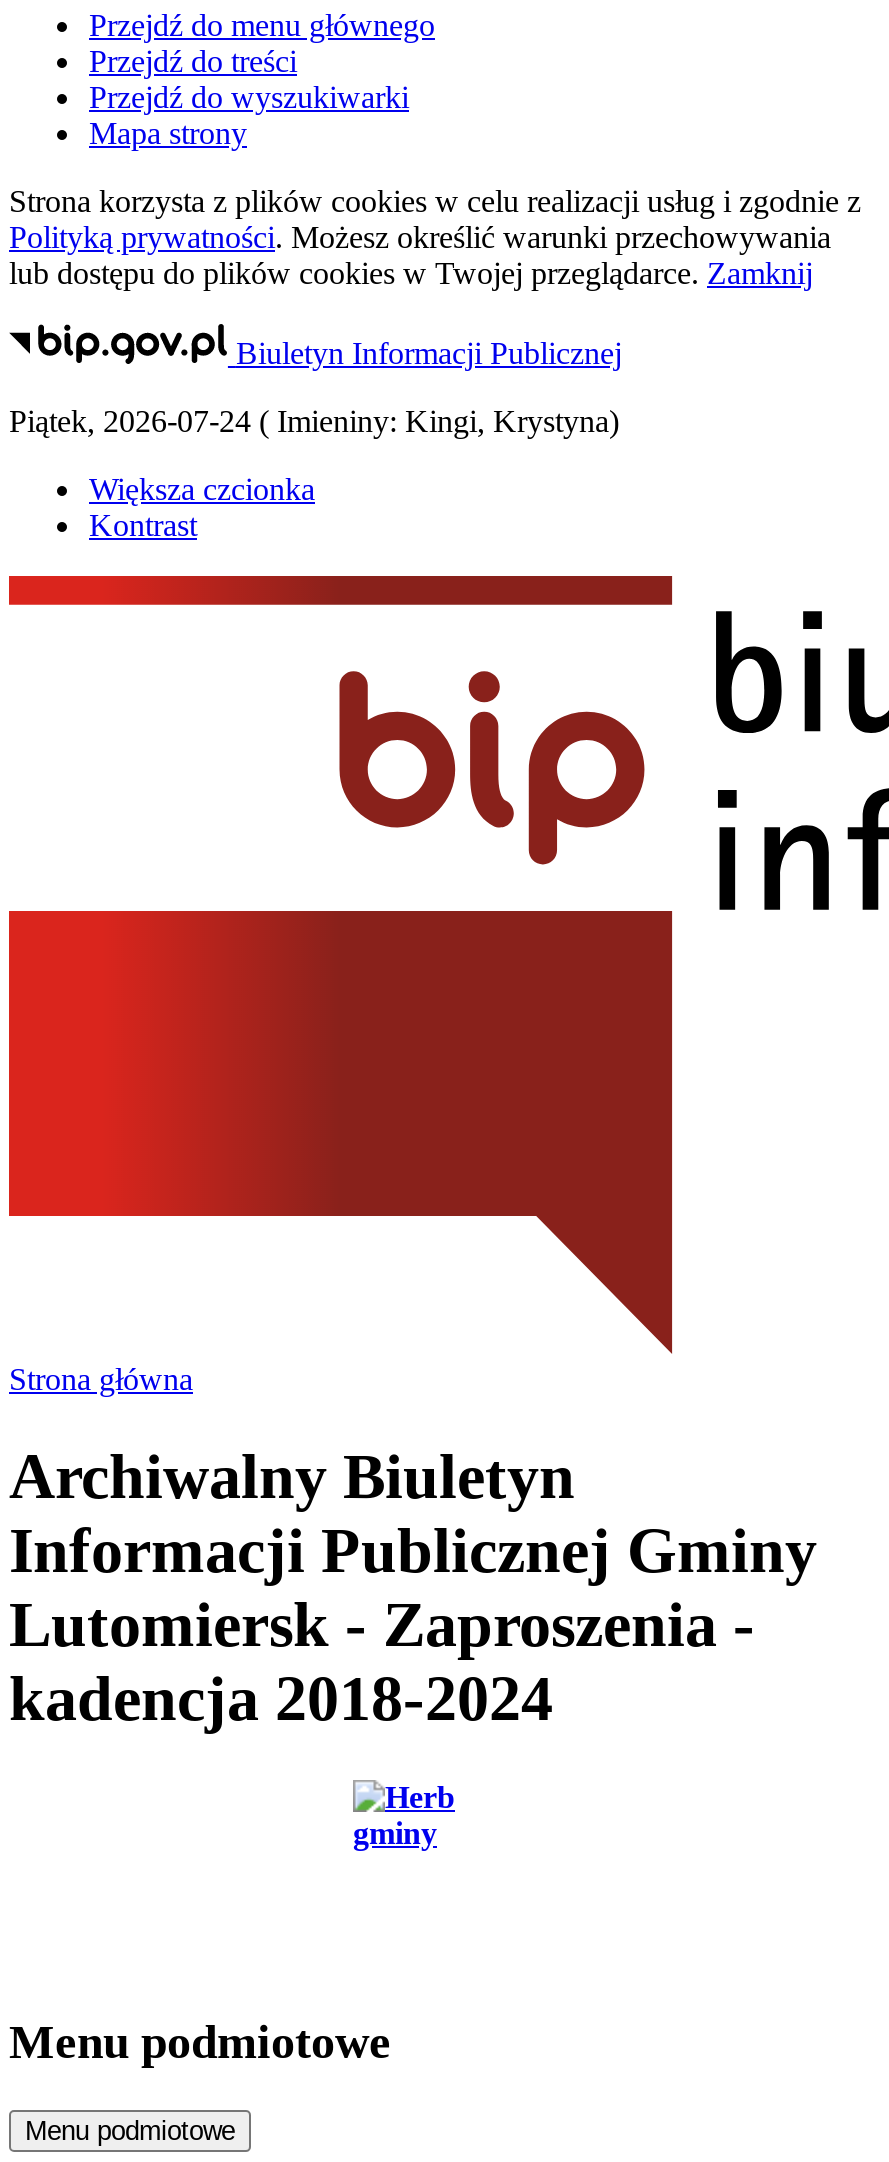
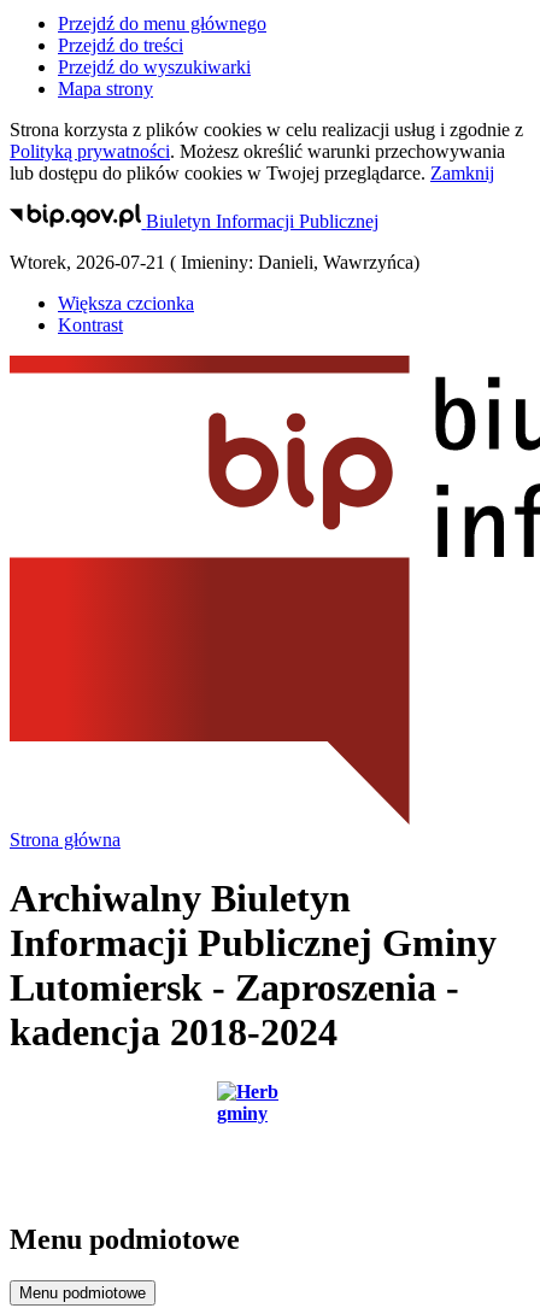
[9,404,619,438] Piątek, 2026-07-24 (Imieniny: Kingi, Krystyna) -> [10,252,419,273] Wtorek, 2026-07-21 (Imieniny: Danieli, Wawrzyńca)

